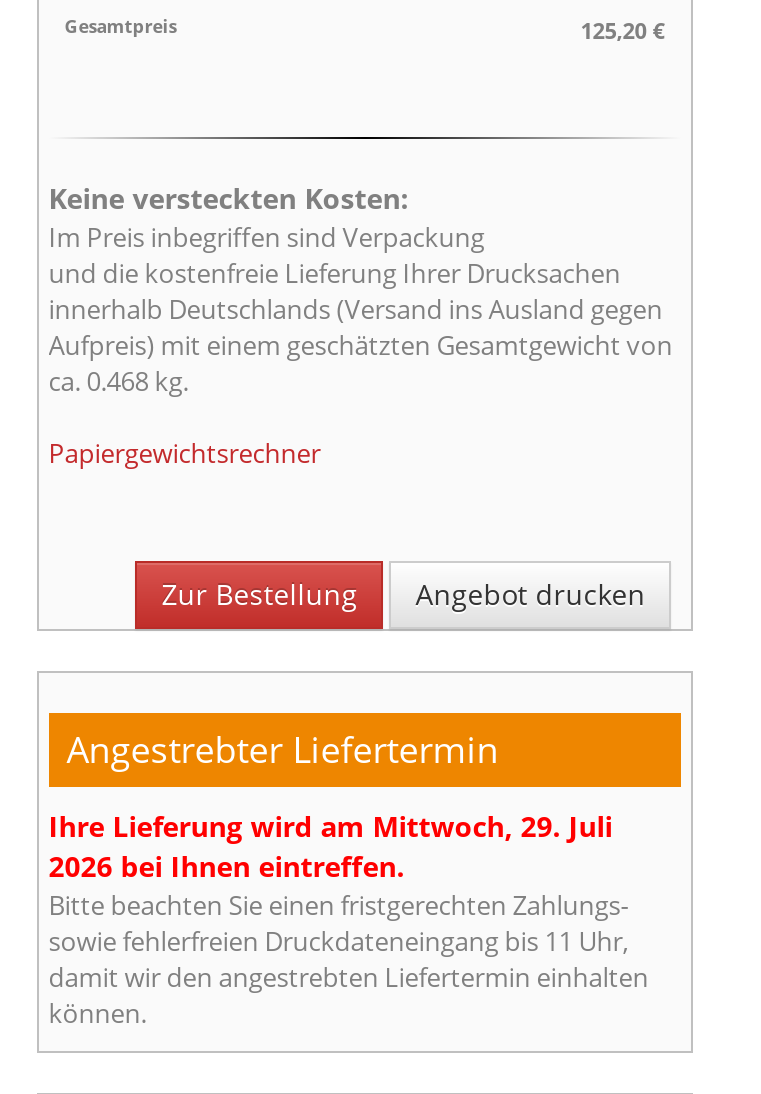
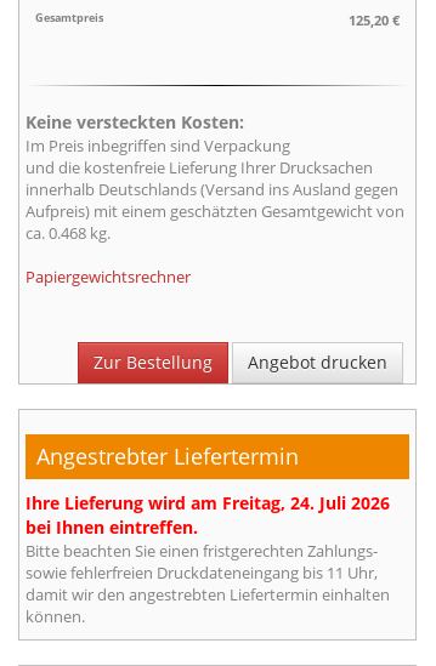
[49,806,613,884] Ihre Lieferung wird am Mittwoch, 29. Juli | 2026 bei Ihnen eintreffen. -> [25,491,390,539] Ihre Lieferung wird am Freitag, 24. Juli 2026 | bei Ihnen eintreffen.

